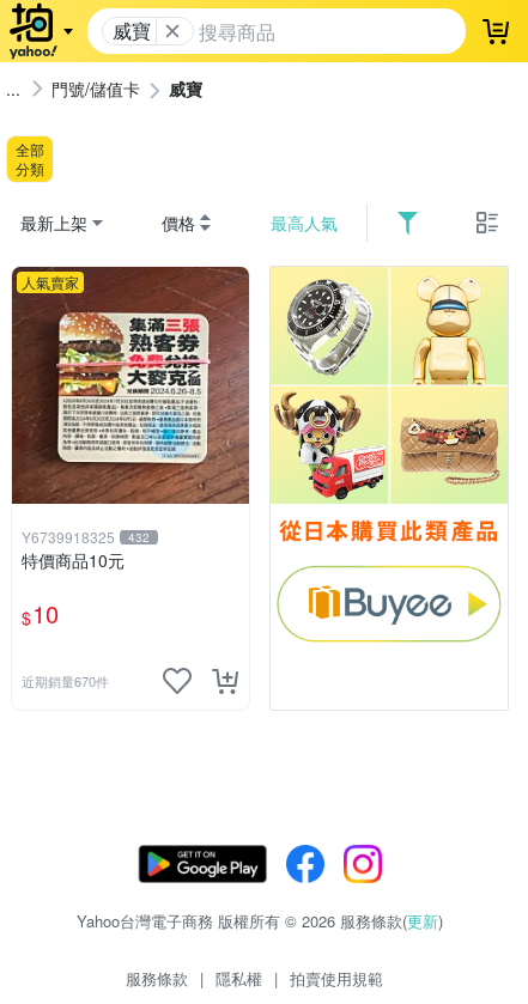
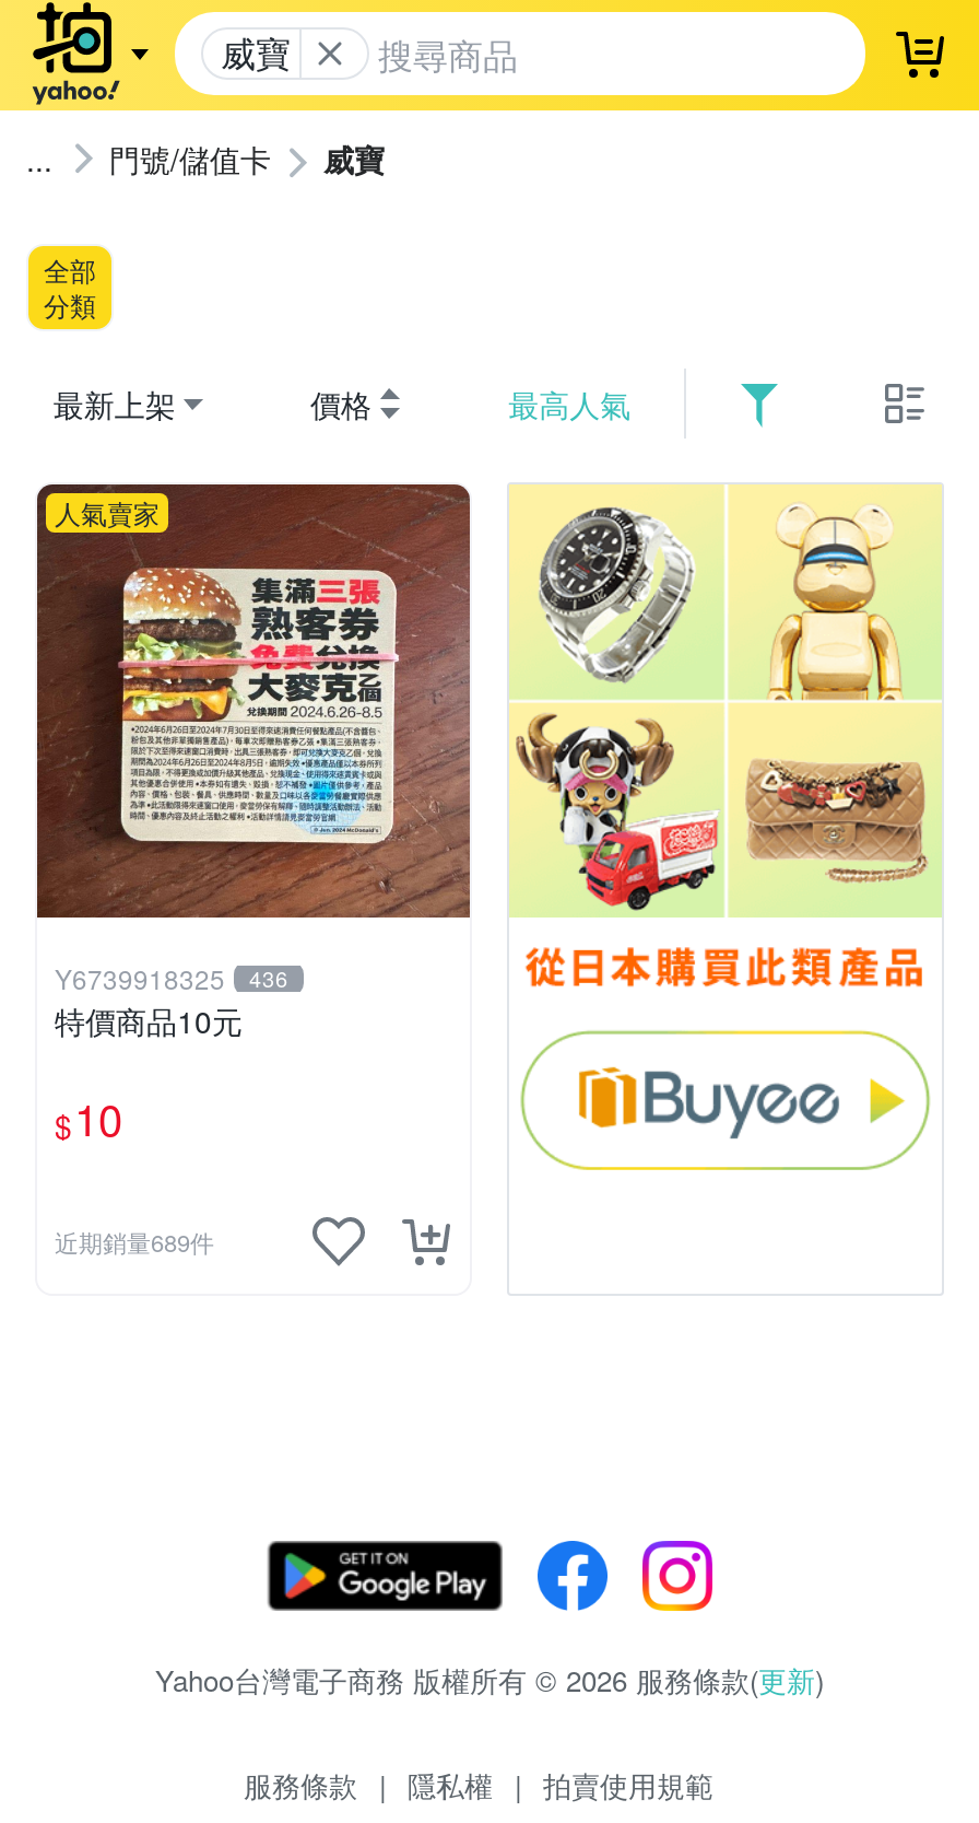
[22,527,150,547] Y6739918325 432 -> [55,960,288,997] Y6739918325 436
[22,672,109,691] 近期銷量670件 -> [55,1224,214,1259] 近期銷量689件

